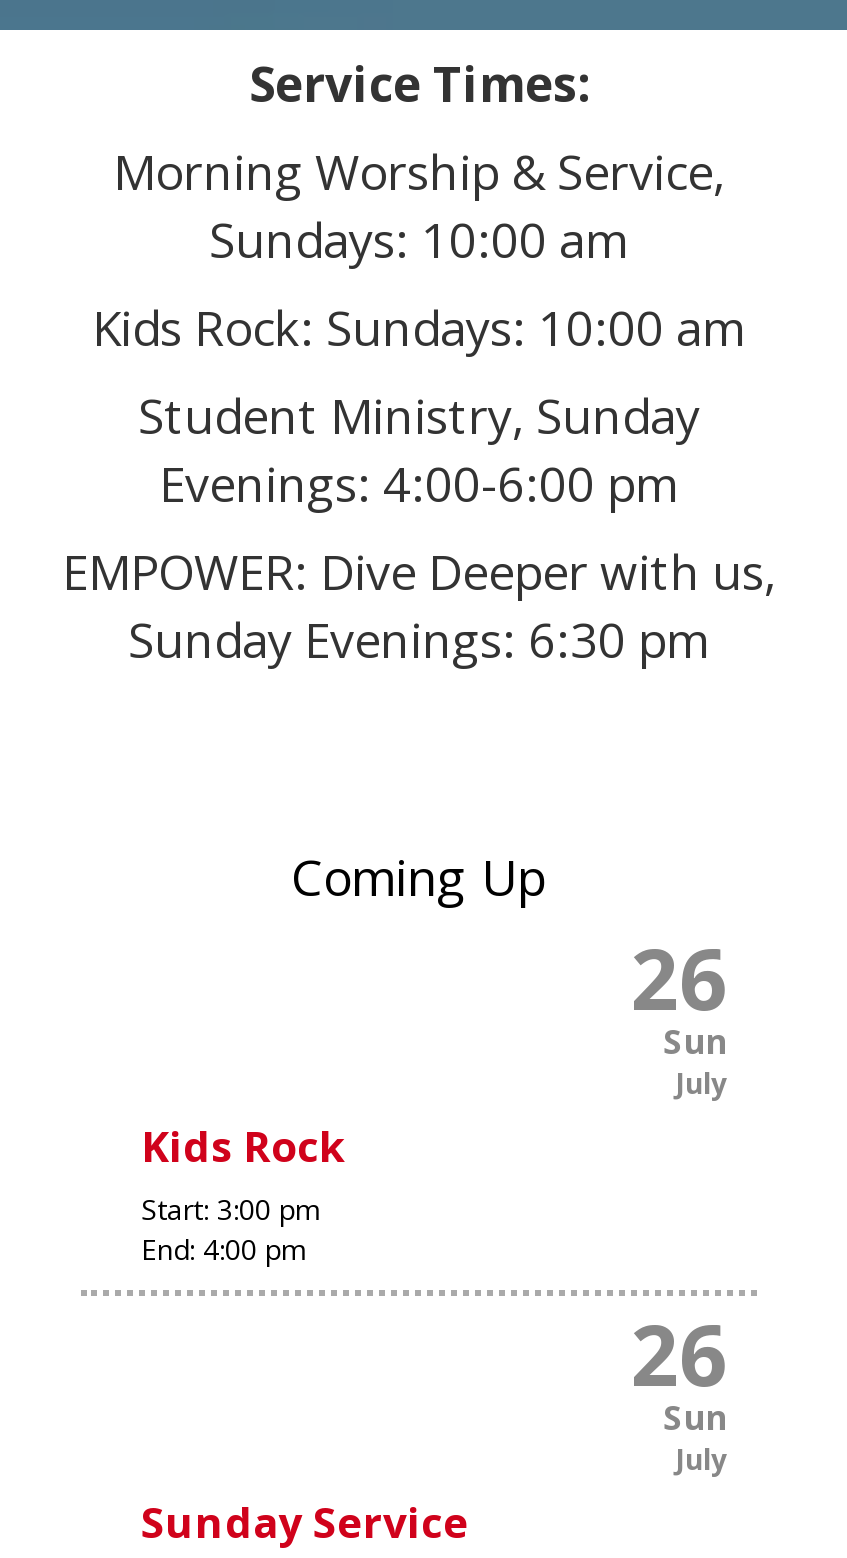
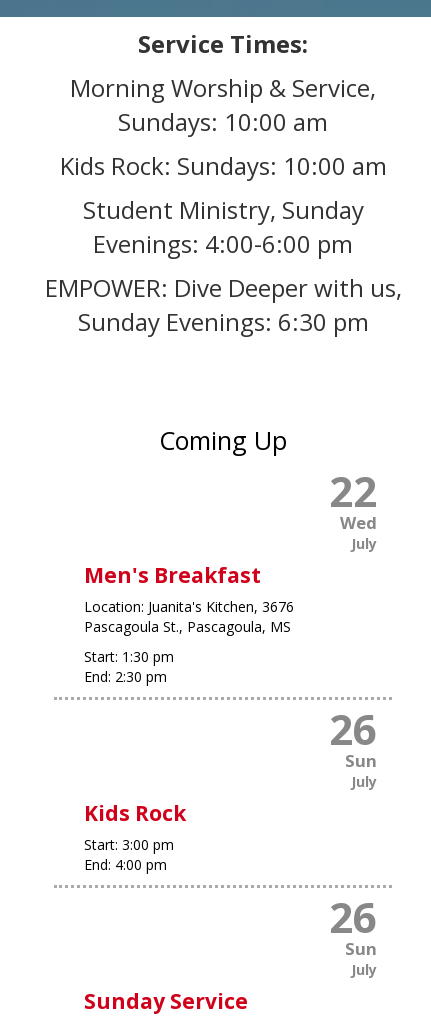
none -> [84,462,377,686] 22 | Wed | July | Men's Breakfast | Location: Juanita's Kitchen, 3676 | Pascagoula St., Pascagoula, MS | Start: 1:30 pm | End: 2:30 pm

